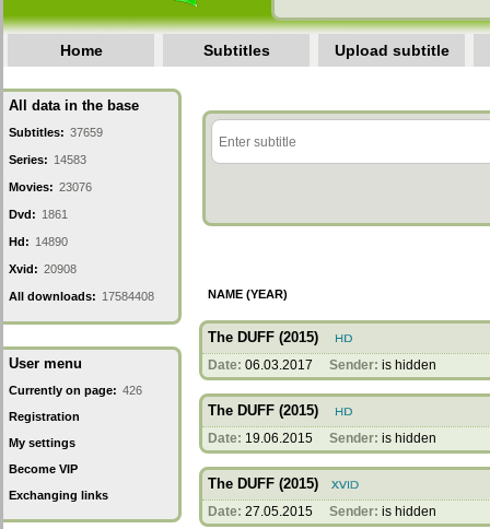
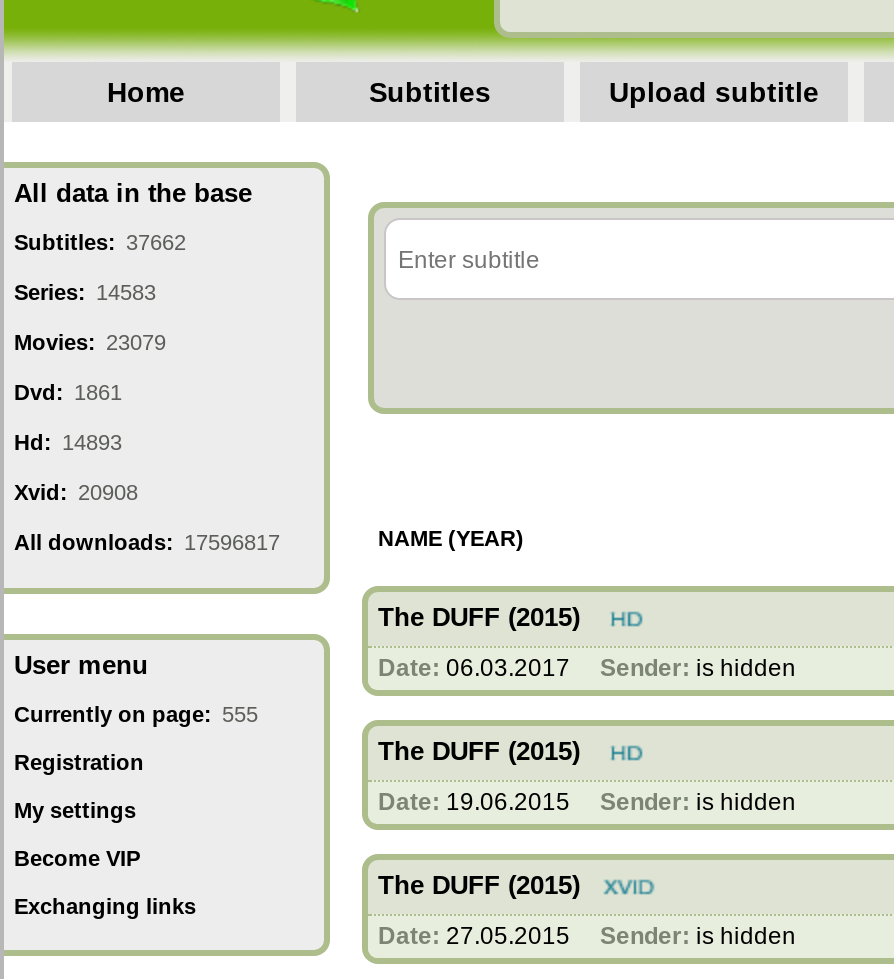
[9,126,103,139] Subtitles: 37659 -> [14,230,186,254] Subtitles: 37662
[9,180,92,193] Movies: 23076 -> [14,330,166,354] Movies: 23079
[9,235,68,248] Hd: 14890 -> [14,430,122,454] Hd: 14893
[9,290,154,303] All downloads: 17584408 -> [14,530,280,554] All downloads: 17596817
[9,384,142,397] Currently on page: 426 -> [14,702,258,726] Currently on page: 555

